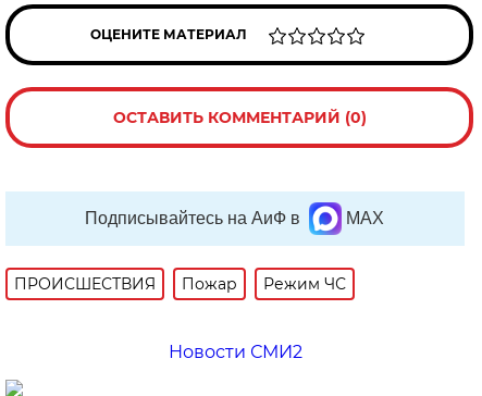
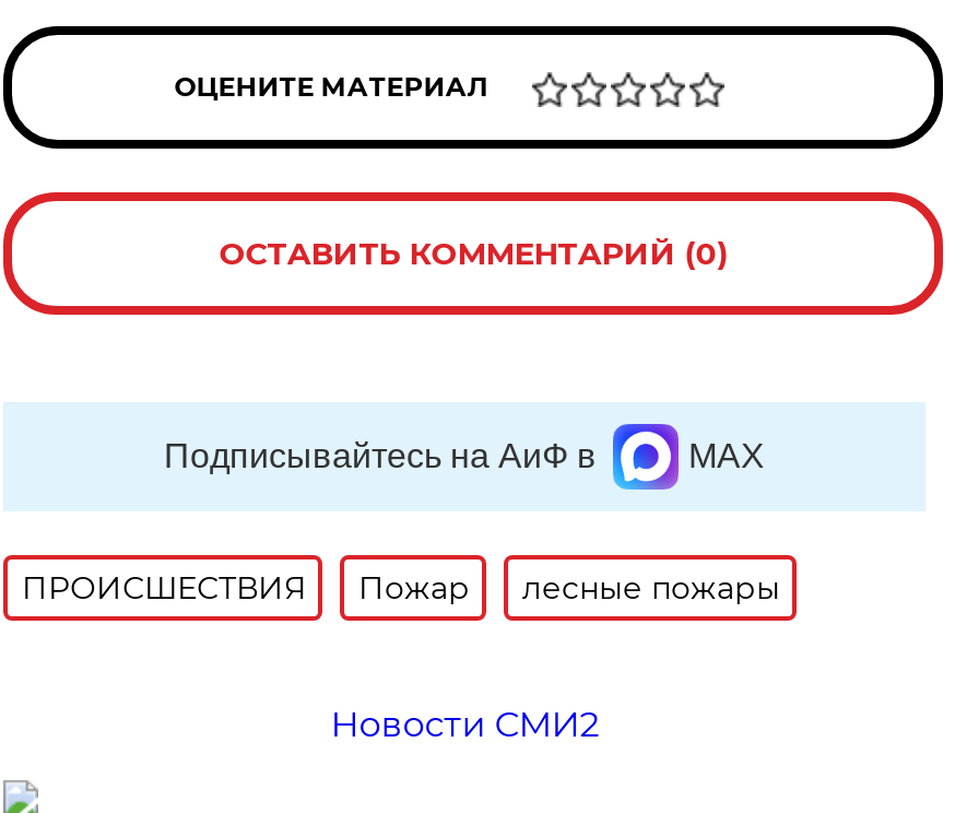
[264,274,346,294] Режим ЧС -> [522,568,780,607] лесные пожары

